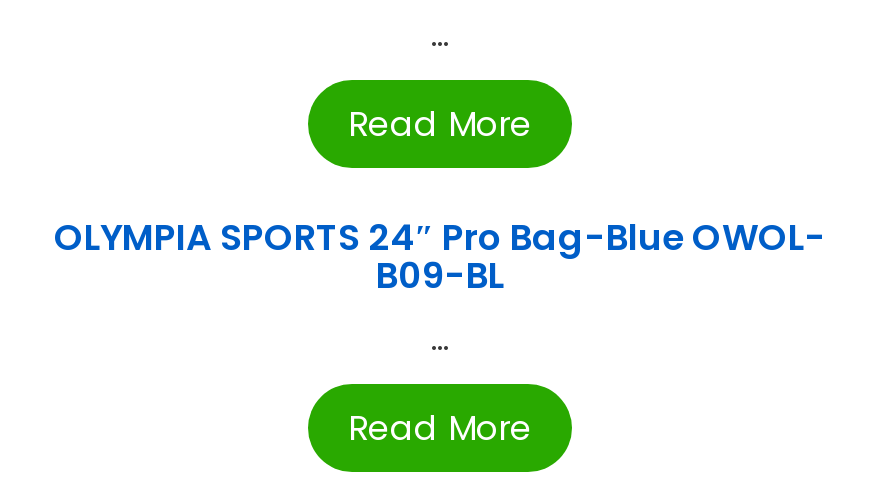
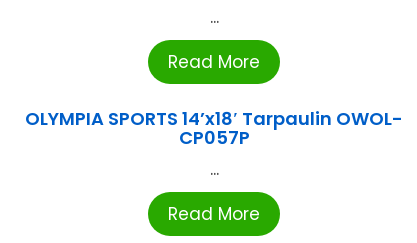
[54,212,826,300] OLYMPIA SPORTS 24″ Pro Bag-Blue OWOL- | B09-BL -> [25,106,403,150] OLYMPIA SPORTS 14’x18′ Tarpaulin OWOL- | CP057P

